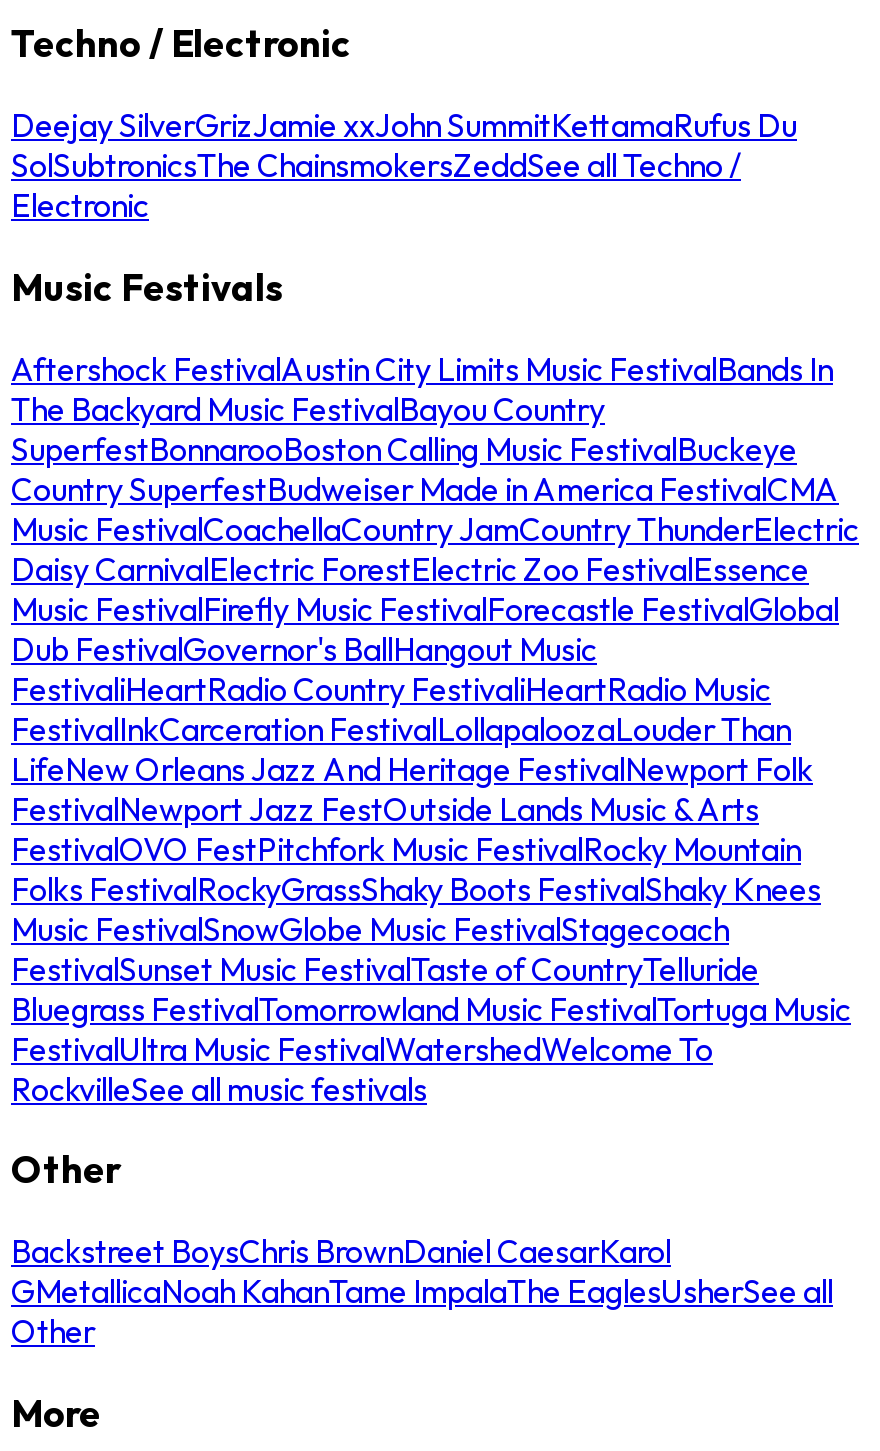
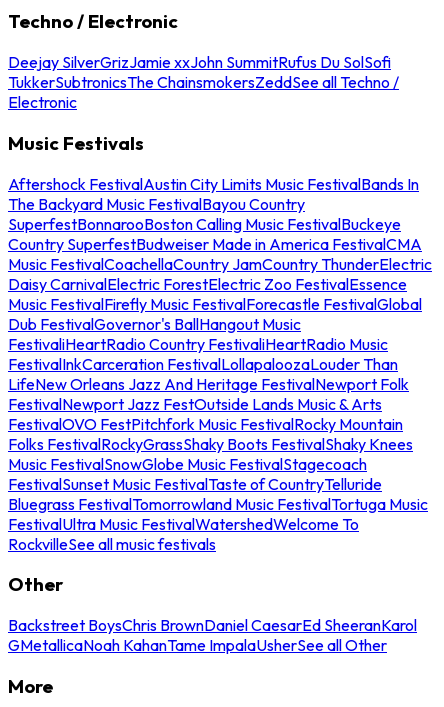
[11,105,797,185] Deejay SilverGrizJamie xxJohn SummitKettamaRufus Du | SolSubtronicsThe ChainsmokersZeddSee all Techno / -> [8,52,399,92] Deejay SilverGrizJamie xxJohn SummitRufus Du SolSofi | TukkerSubtronicsThe ChainsmokersZeddSee all Techno /
[11,1231,833,1351] Backstreet BoysChris BrownDaniel CaesarKarol | GMetallicaNoah KahanTame ImpalaThe EaglesUsherSee all | Other -> [8,615,417,655] Backstreet BoysChris BrownDaniel CaesarEd SheeranKarol | GMetallicaNoah KahanTame ImpalaUsherSee all Other

